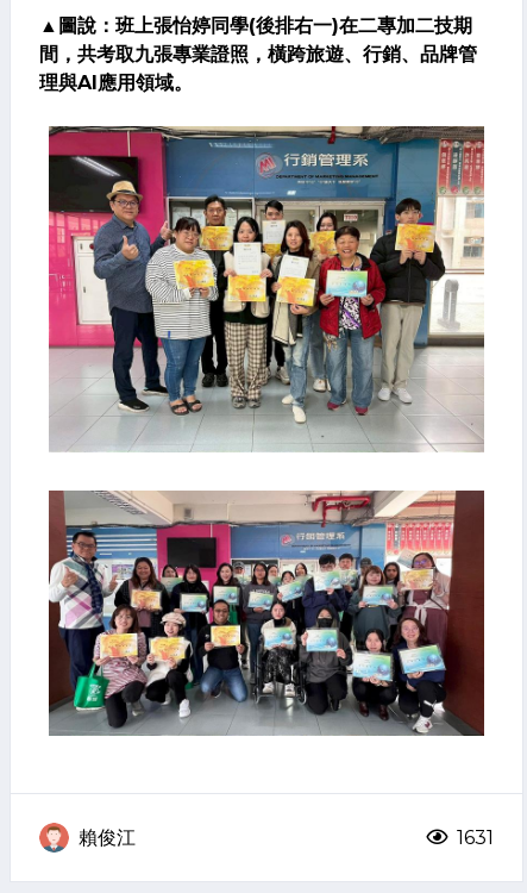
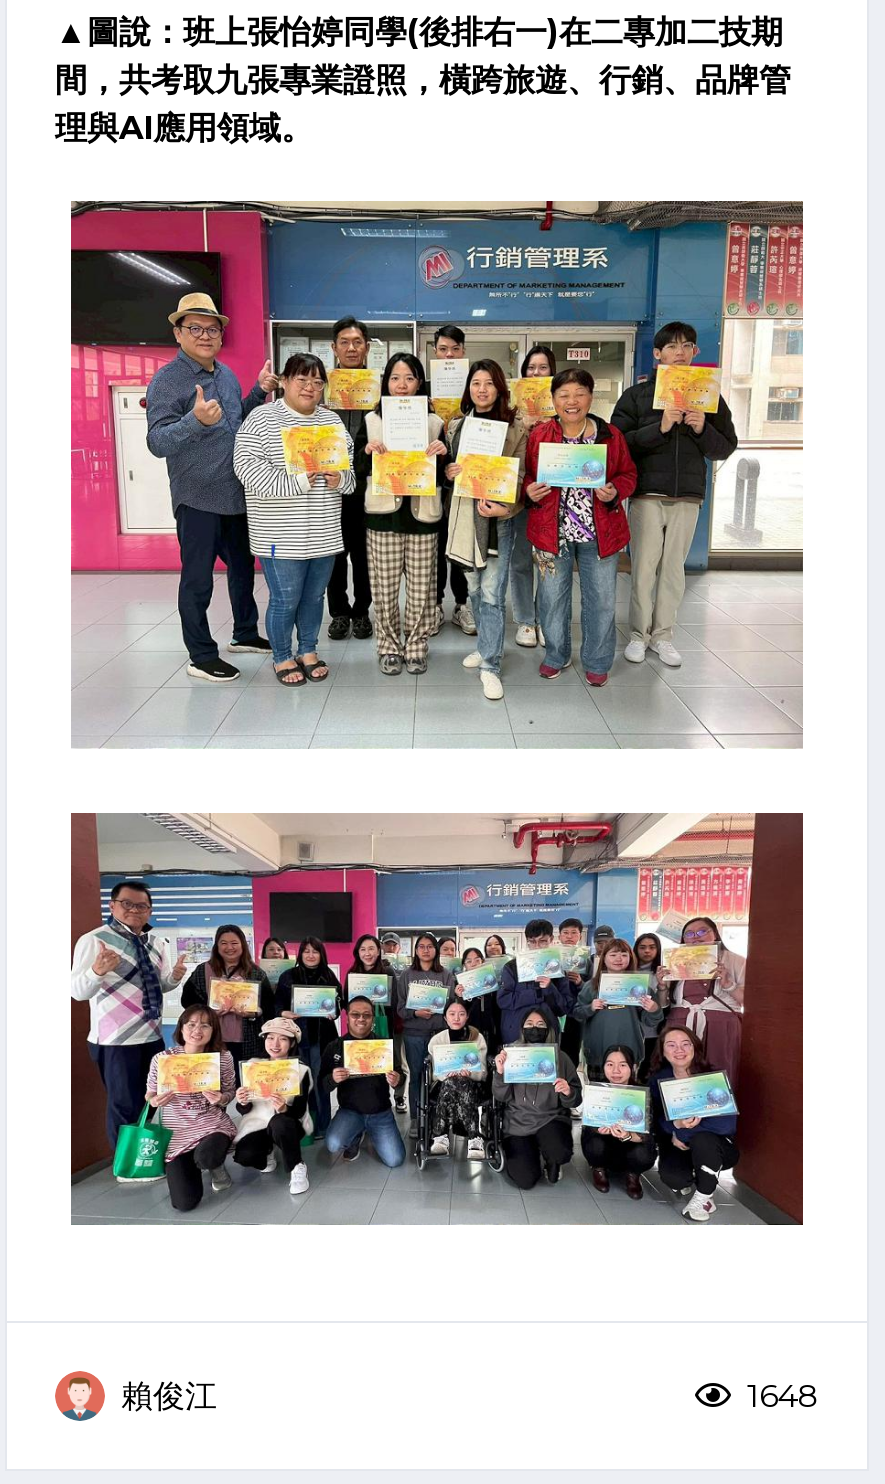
[457,826,494,849] 1631 -> [747,1376,819,1414] 1648

